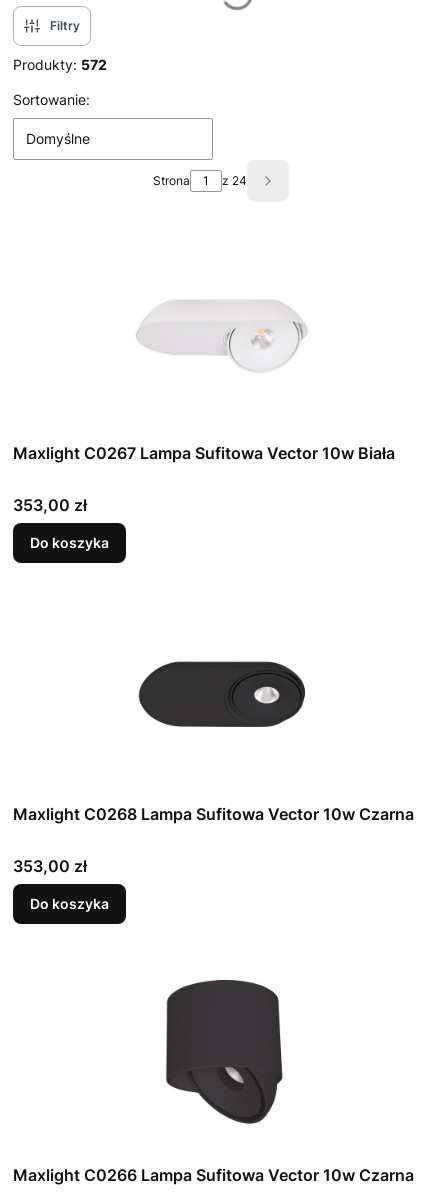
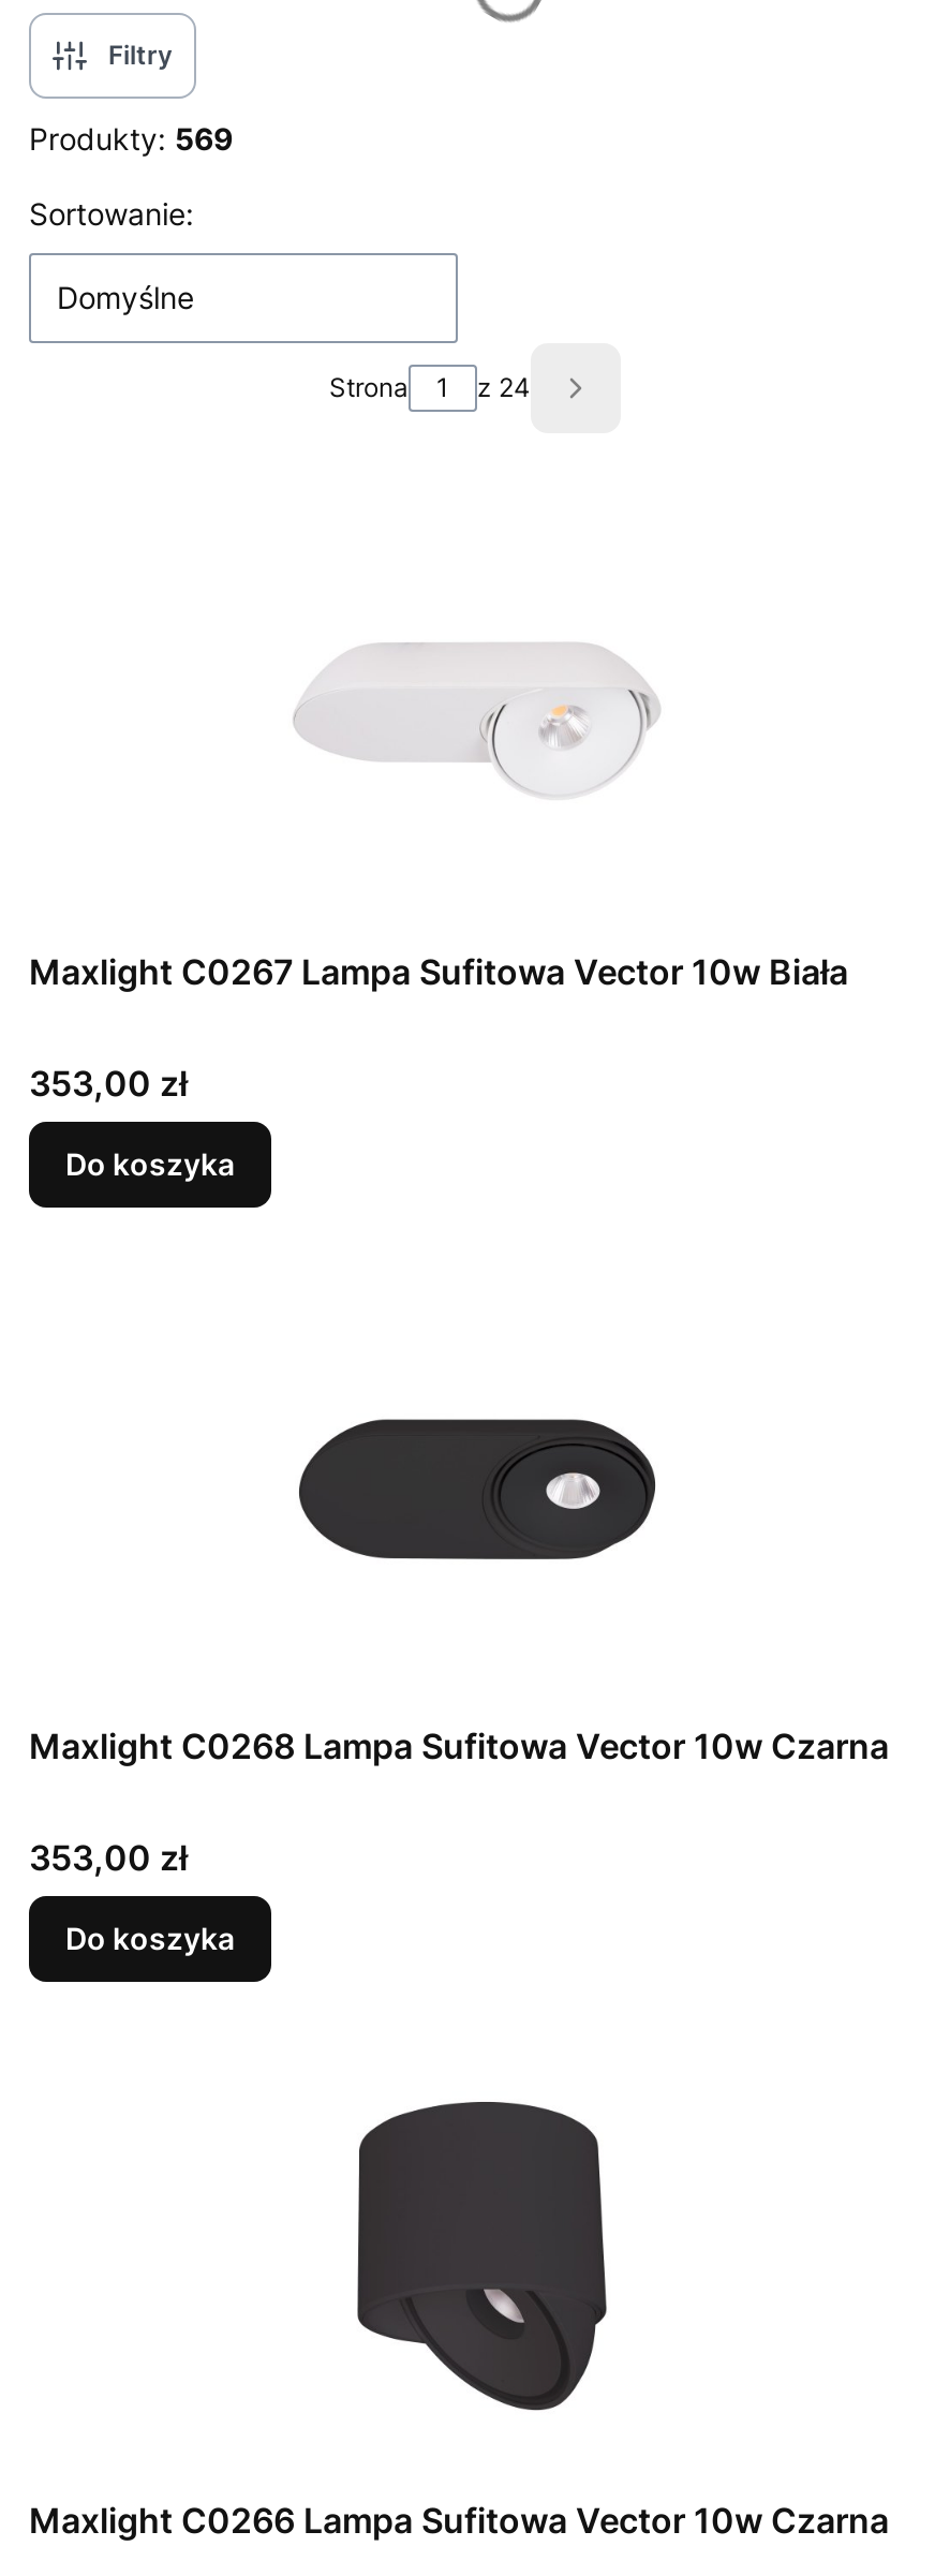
[13,56,107,73] Produkty: 572 -> [29,120,233,157] Produkty: 569

